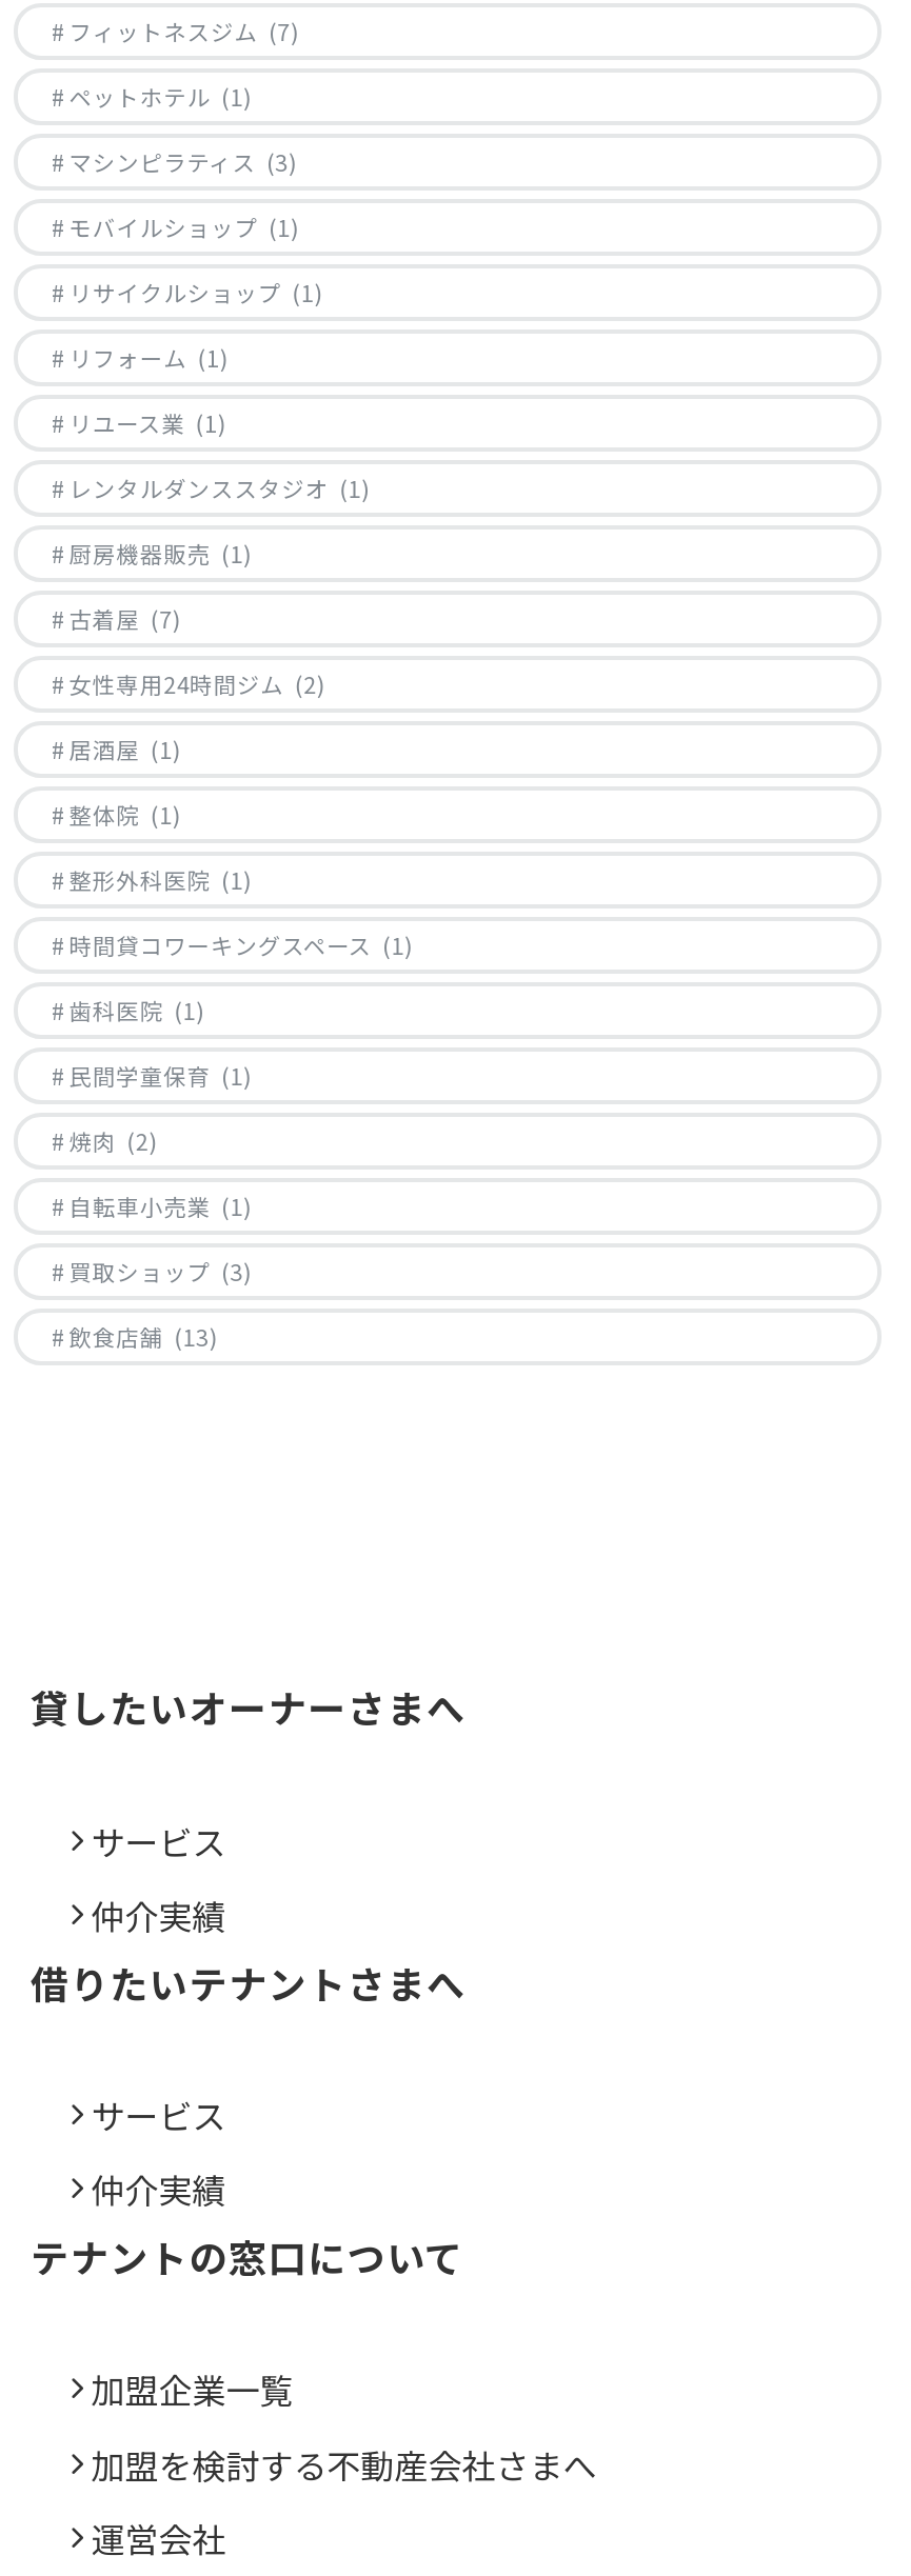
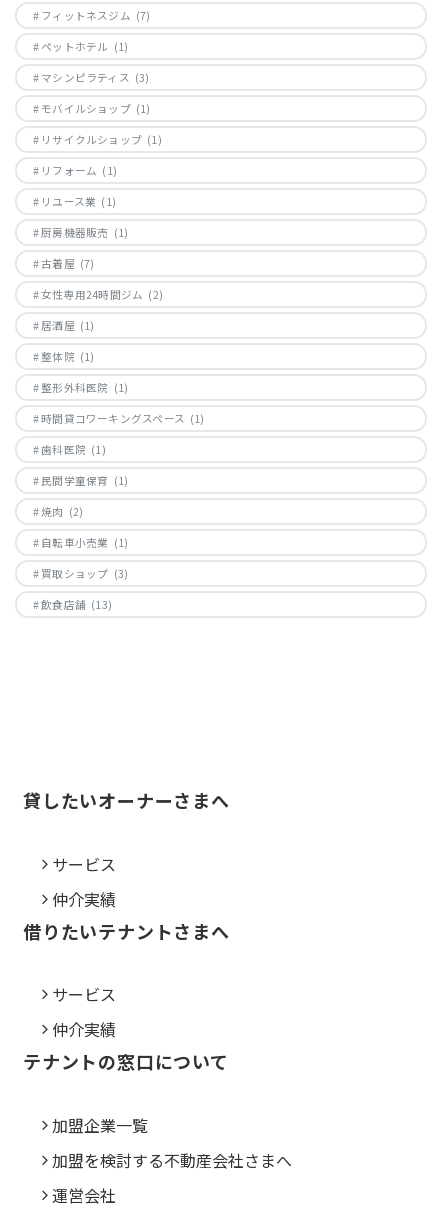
[69,472,370,504] レンタルダンススタジオ (1) -> none
moved [69,537,413,1352] -> [41,225,205,612]: 厨房機器販売 (1) | 古着屋 (7) | 女性専用24時間ジム (2) | ... | 買取ショップ (3) | 飲食店舗 (13)

